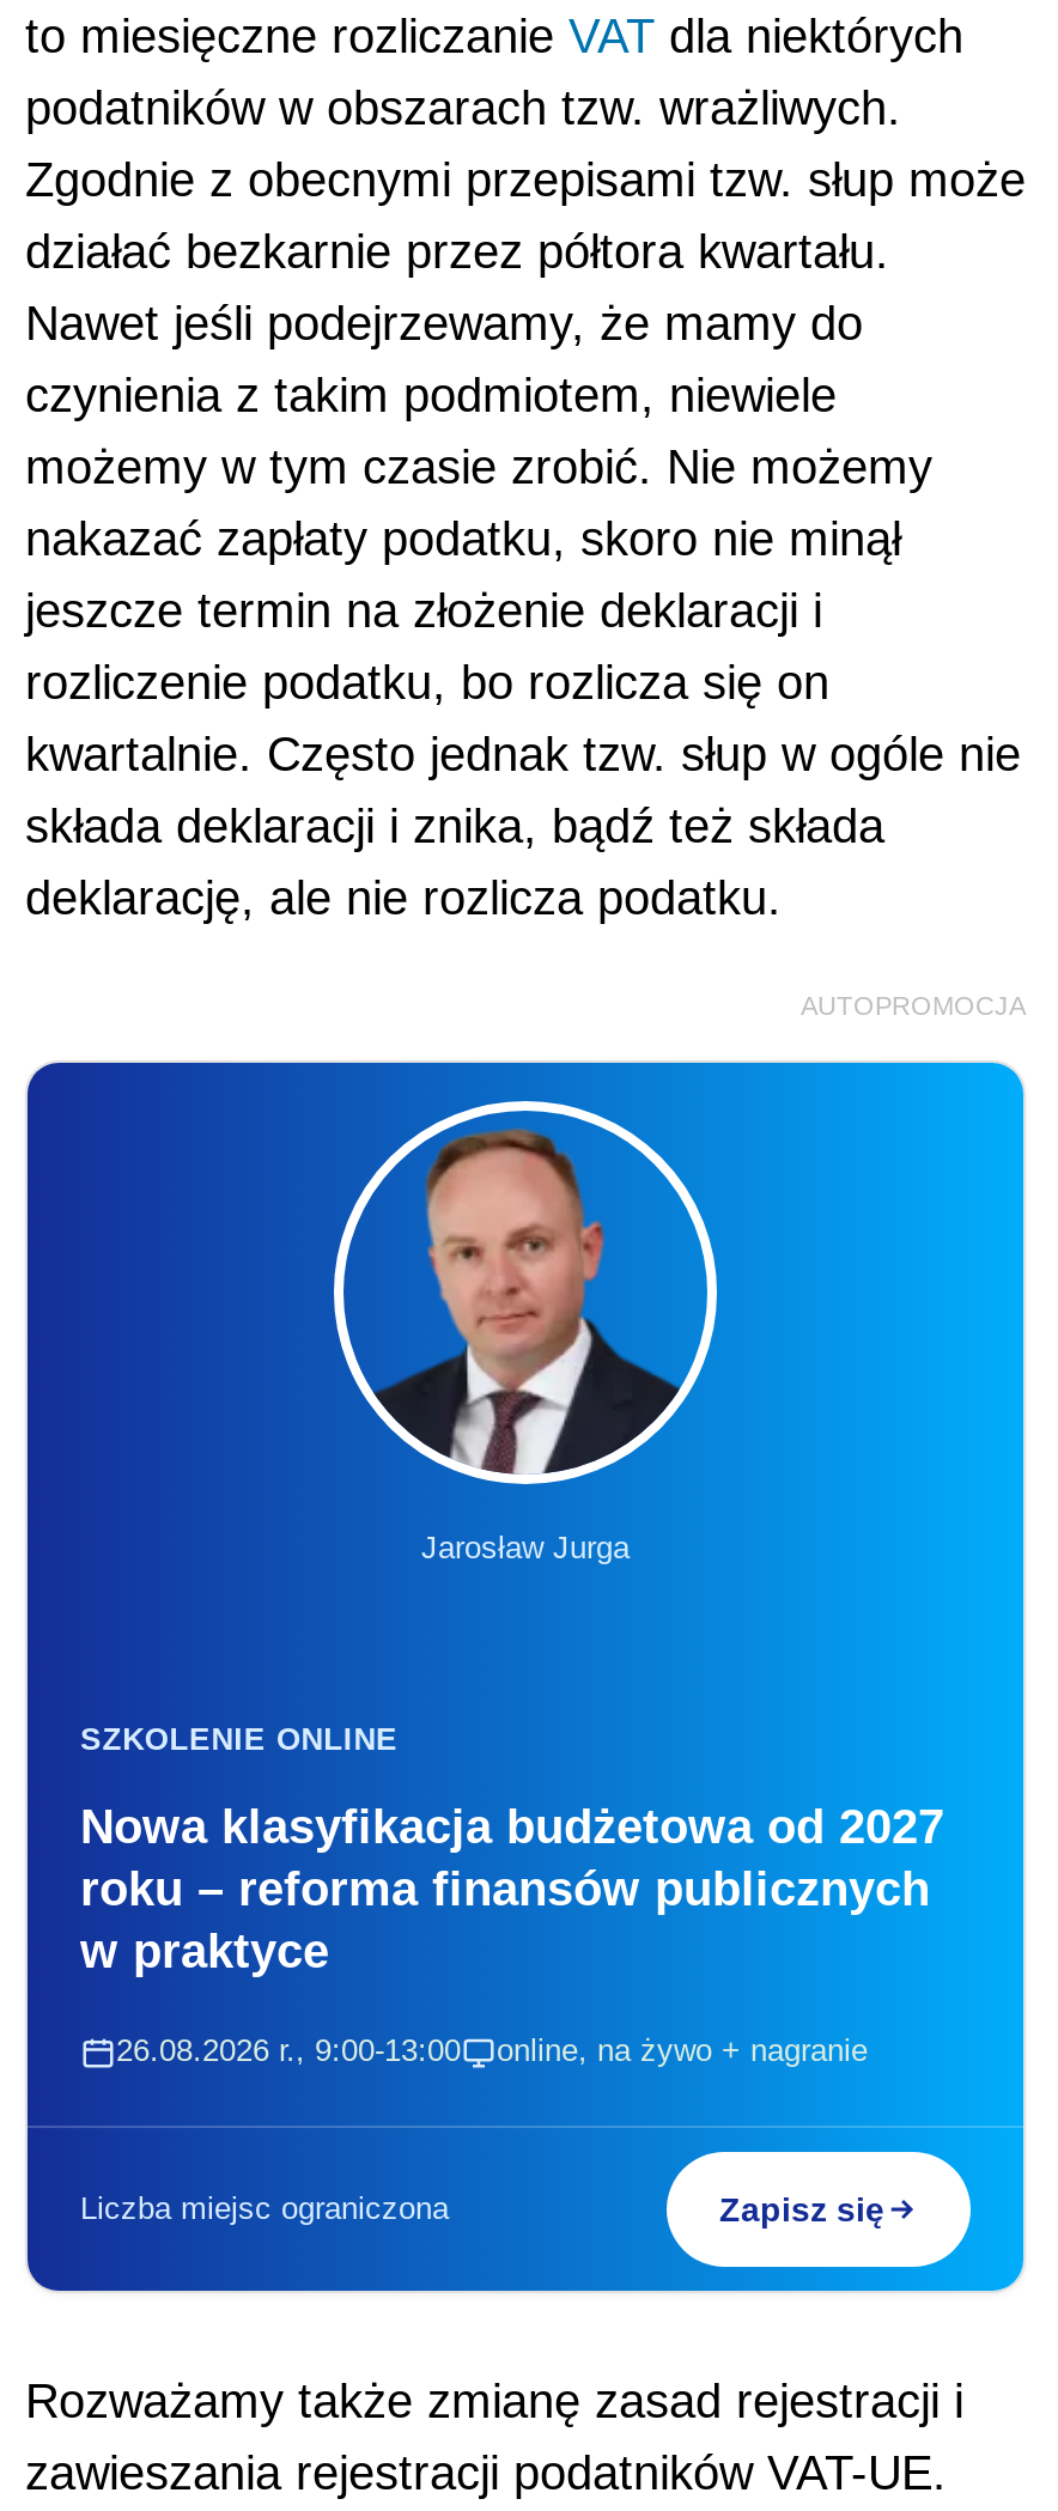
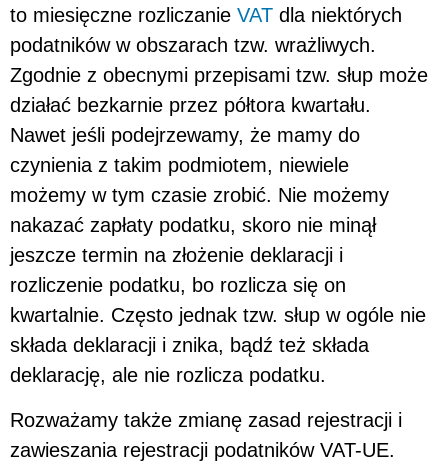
[801,992,1026,1021] AUTOPROMOCJA -> none
[25,1060,1026,2293] [image] | Jarosław Jurga -> none
[80,1722,944,2069] SZKOLENIE ONLINE | Nowa klasyfikacja budżetowa od 2027 | roku – reforma finansów publicznych | w praktyce | 26.08.2026 r., 9:00-13:00 | online, na żywo + nagranie -> none
[80,2191,884,2230] Liczba miejsc ograniczona | Zapisz się -> none

